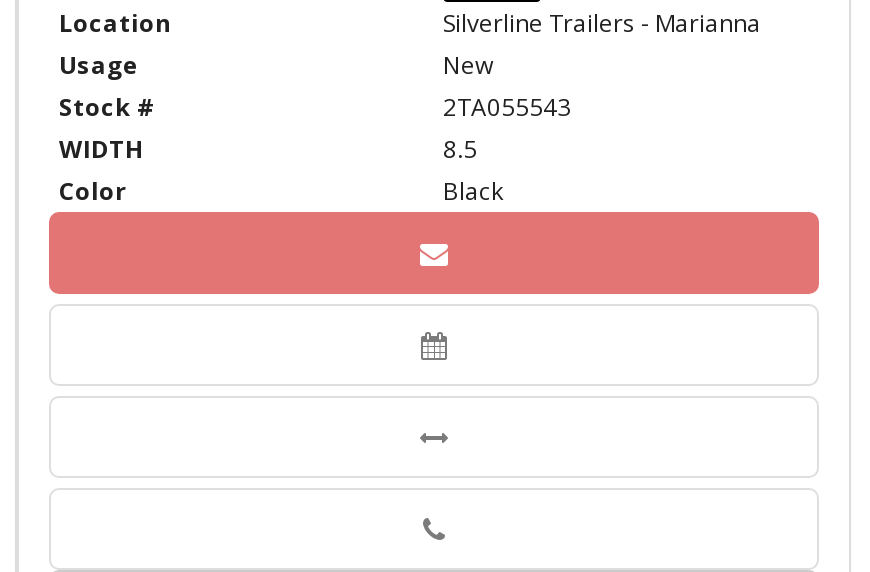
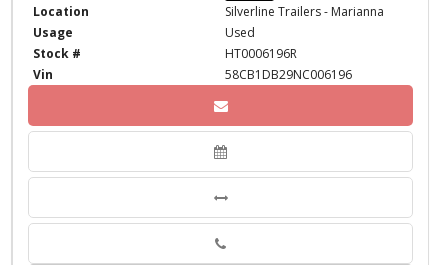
[443,49,493,83] New -> [225,24,255,41] Used
[59,91,571,209] 2TA055543 | WIDTH | 8.5 | Color | Black -> [33,45,352,83] HT0006196R | Vin | 58CB1DB29NC006196

